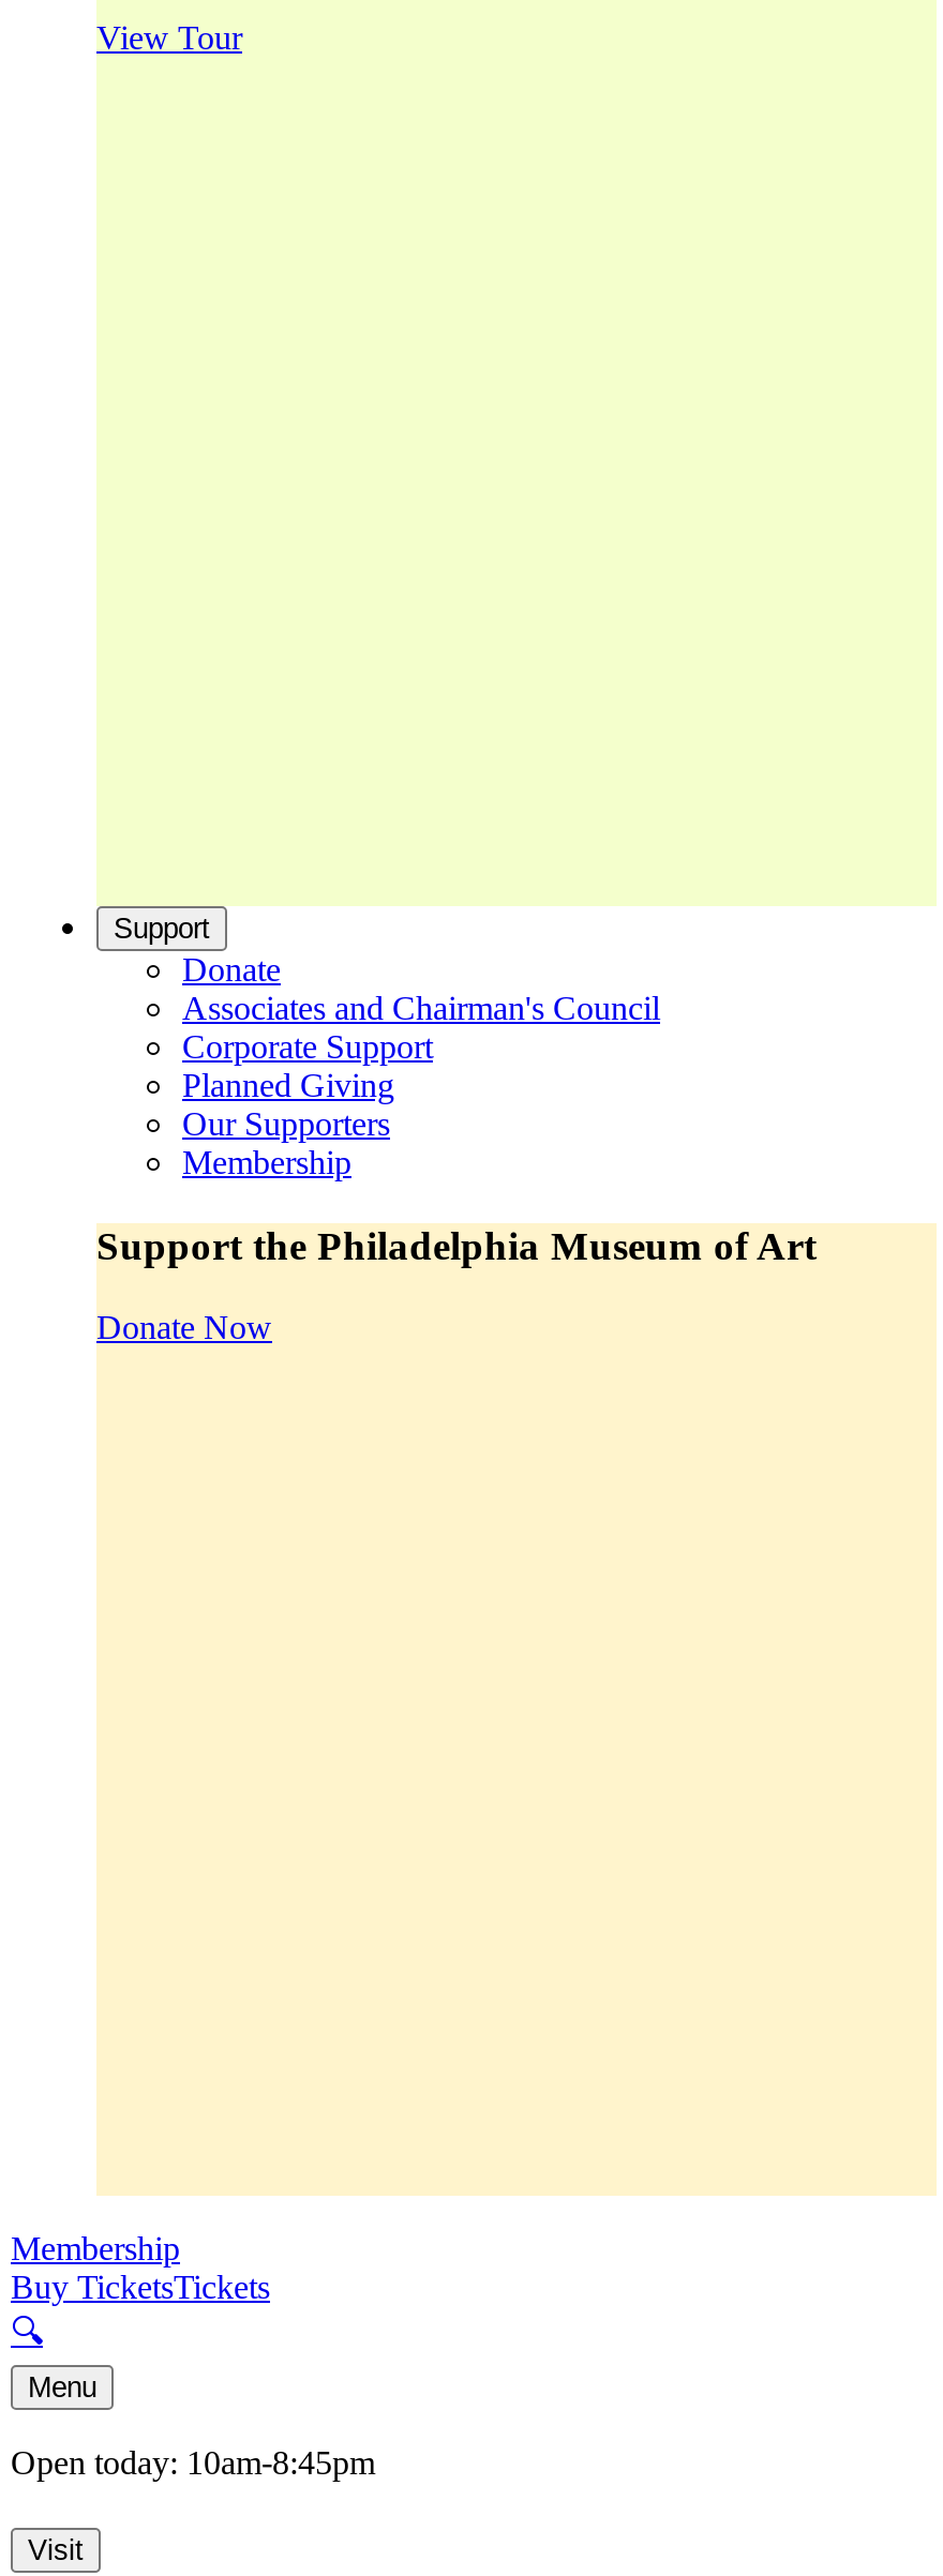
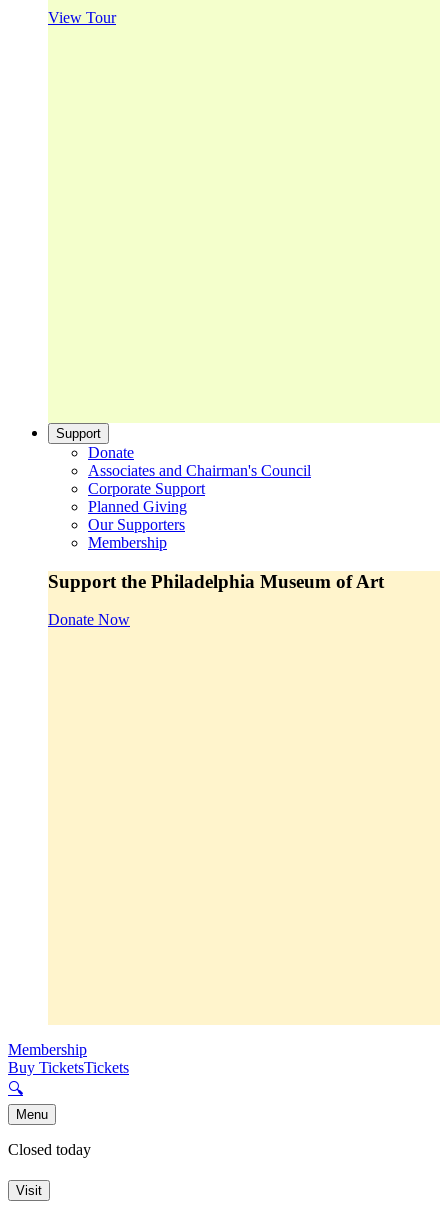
[11,2445,375,2481] Open today: 10am-8:45pm -> [8,1141,91,1158] Closed today

